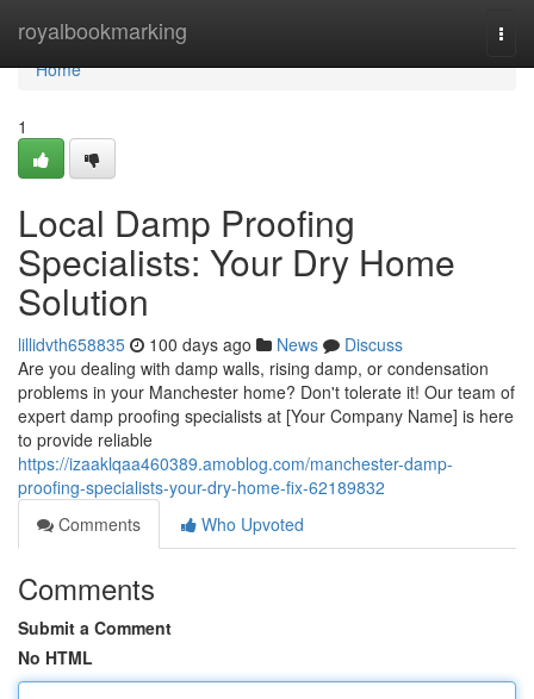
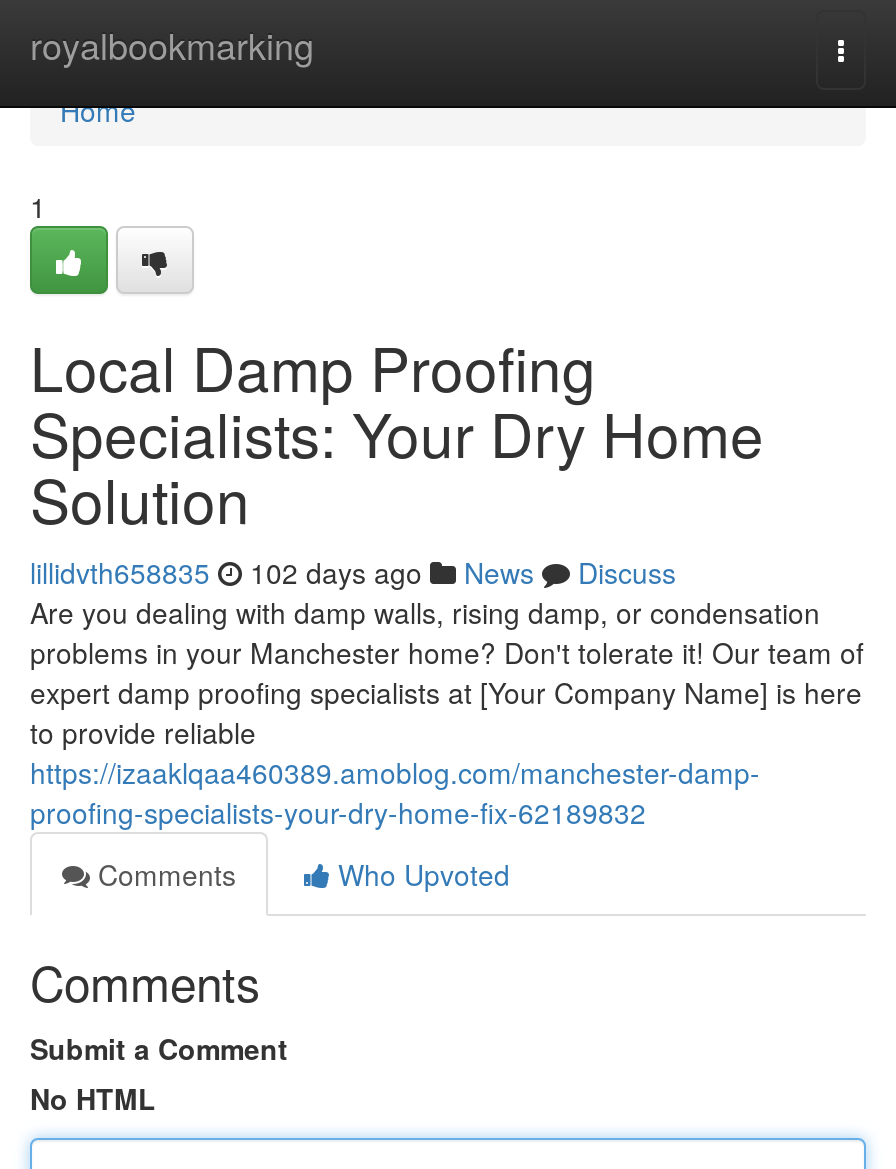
[18,332,403,356] lillidvth658835 100 days ago News Discuss -> [30,552,676,592] lillidvth658835 102 days ago News Discuss

